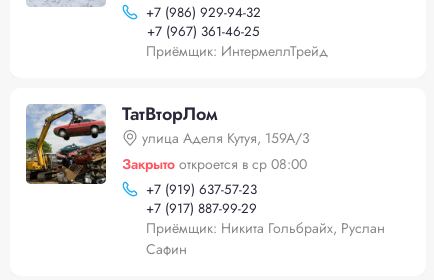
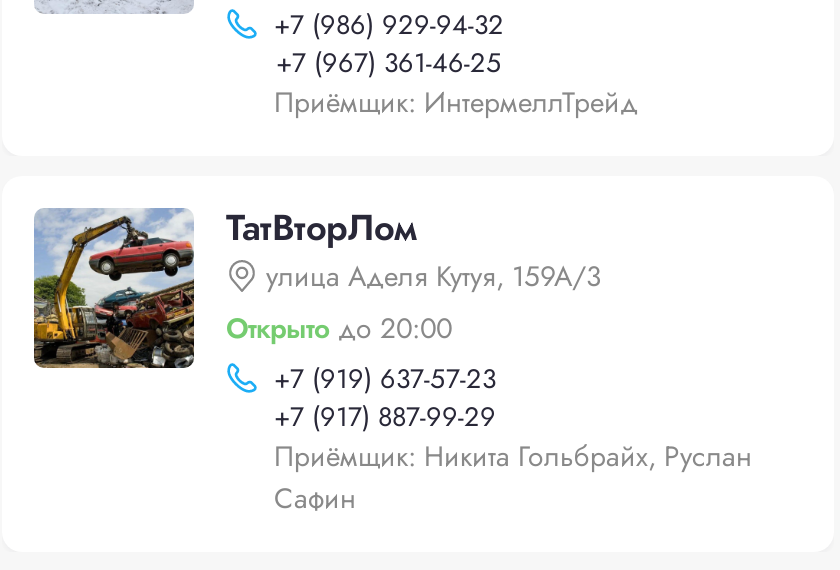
[122,154,307,174] Закрыто откроется в ср 08:00 -> [226,308,452,348] Открыто до 20:00

